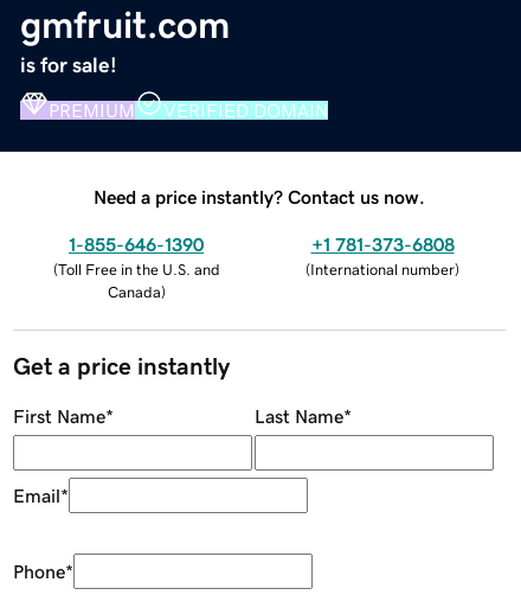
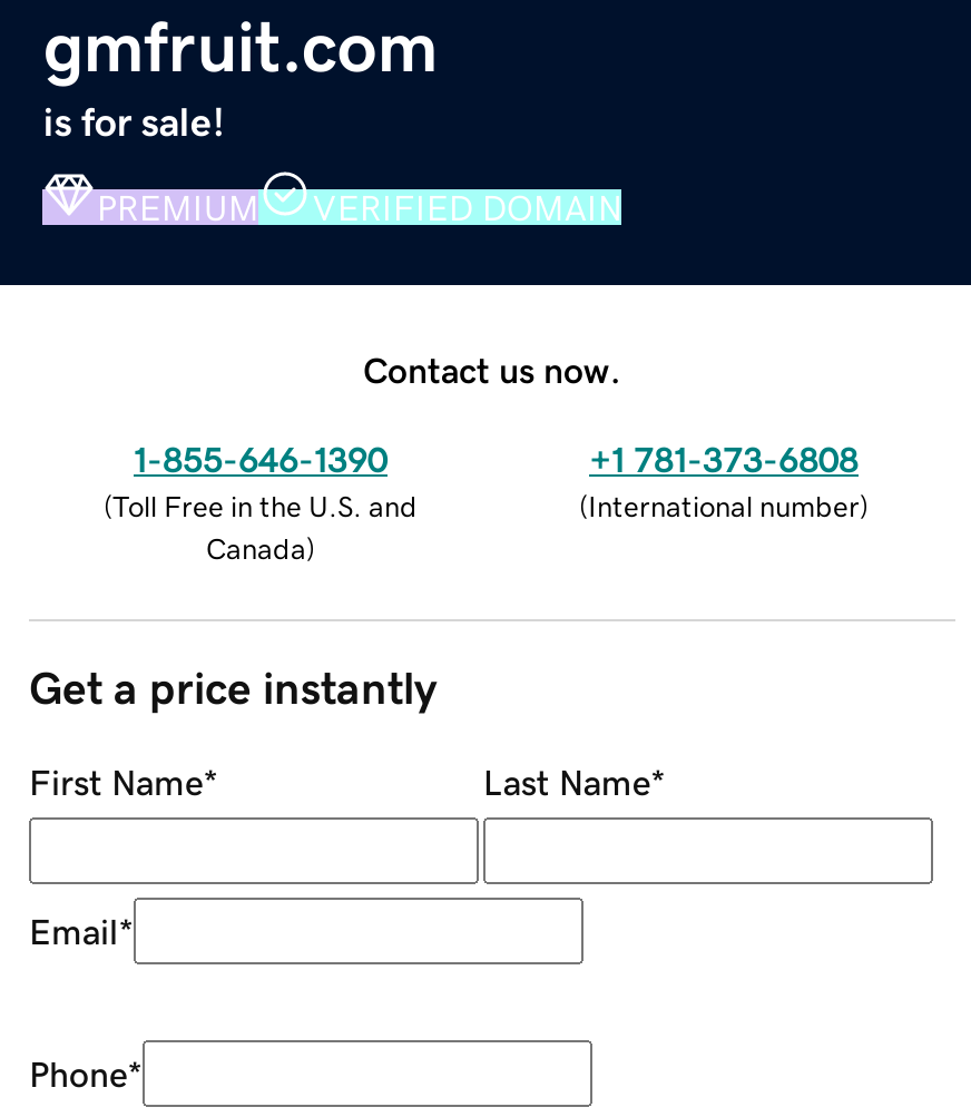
[94,187,425,206] Need a price instantly? Contact us now. -> [363,351,621,387] Contact us now.

